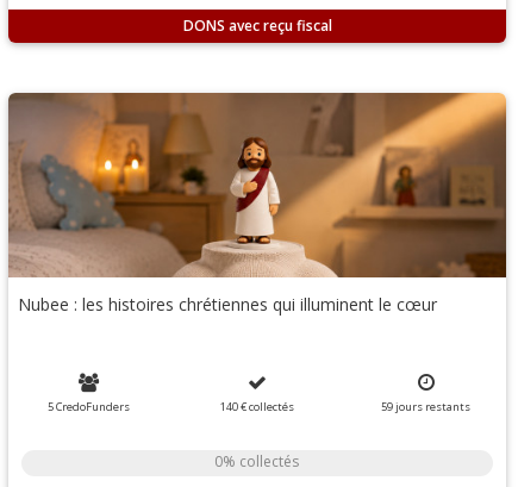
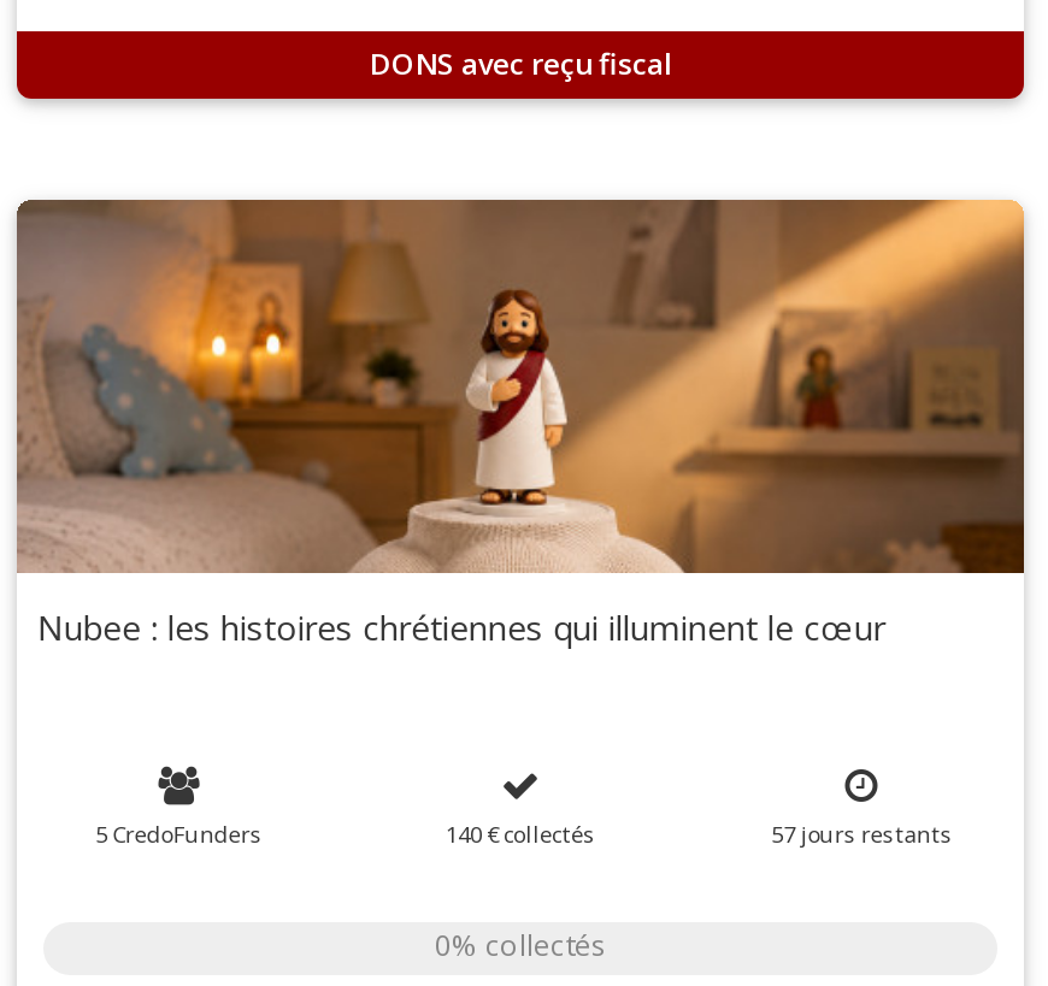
[381,398,471,414] 59 jours restants -> [771,818,952,849] 57 jours restants

